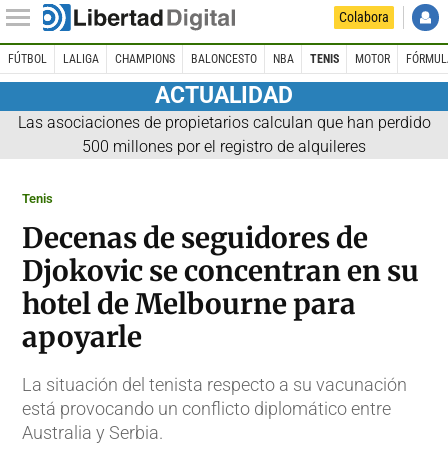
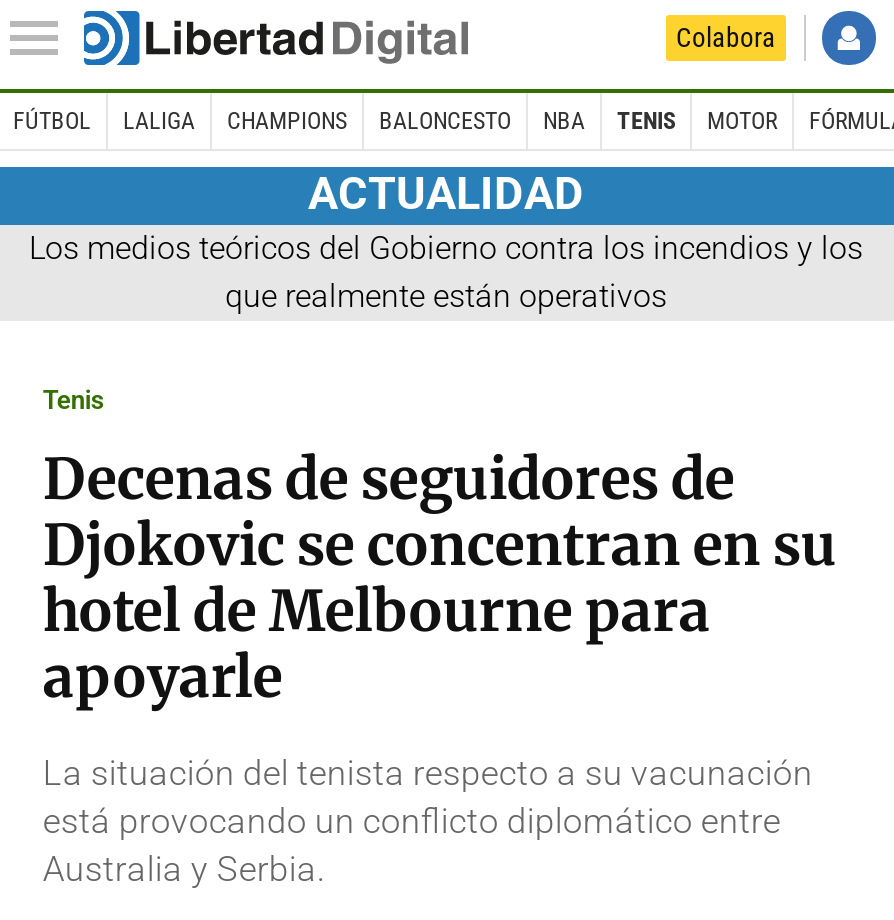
[17,113,430,156] Las asociaciones de propietarios calculan que han perdido | 500 millones por el registro de alquileres -> [29,228,863,314] Los medios teóricos del Gobierno contra los incendios y los | que realmente están operativos

